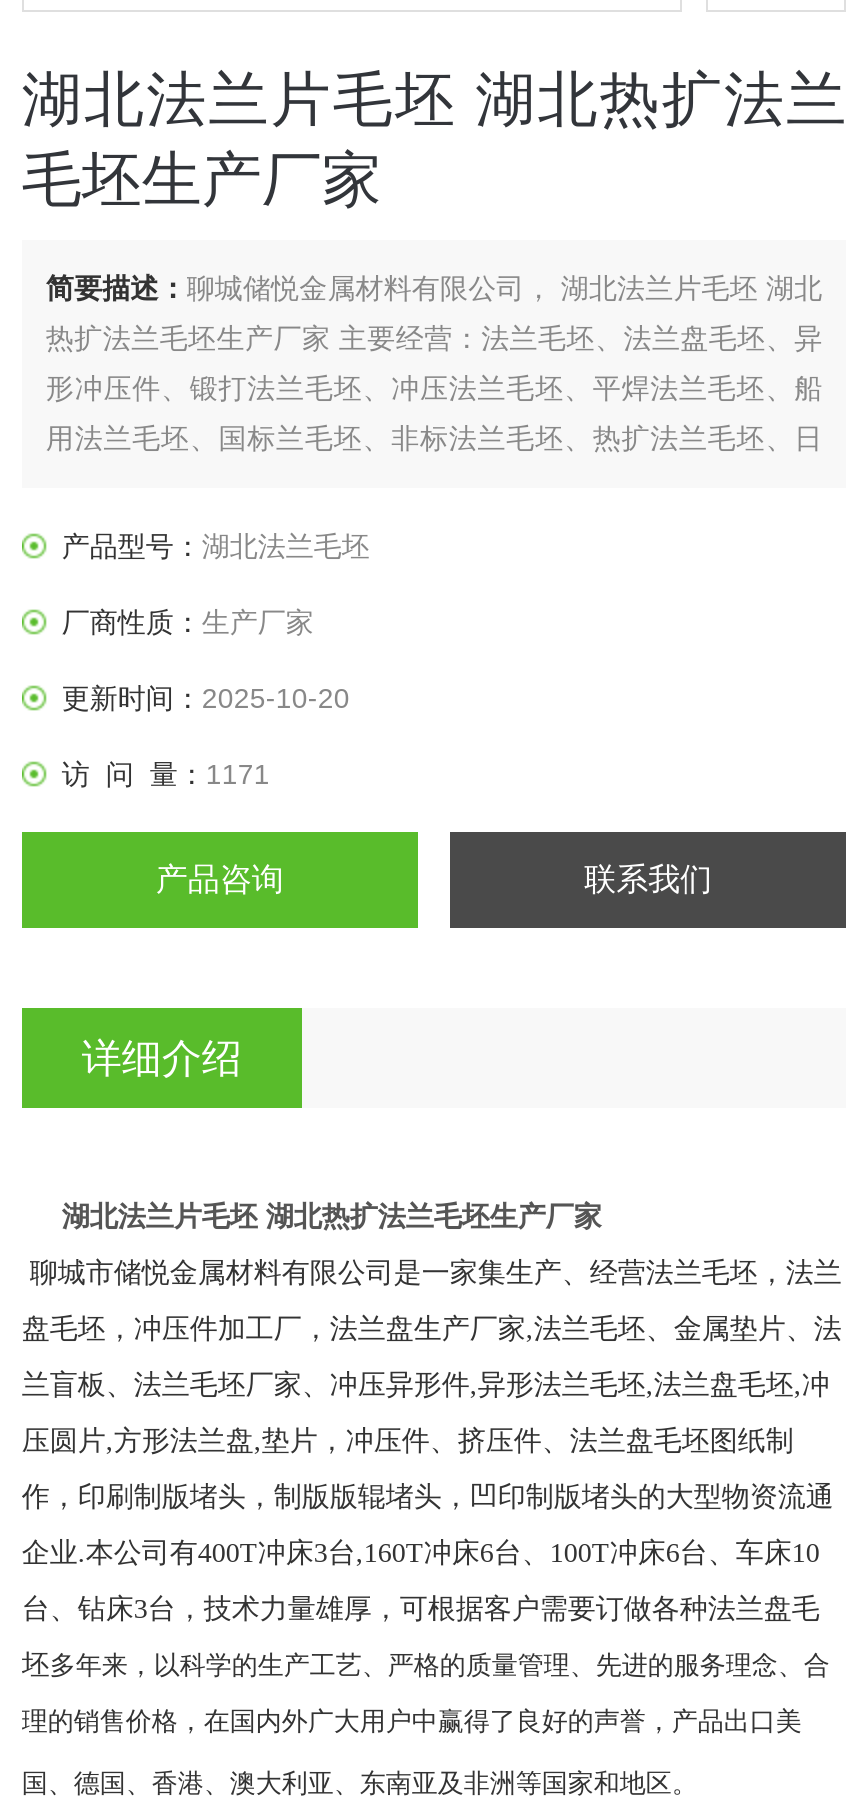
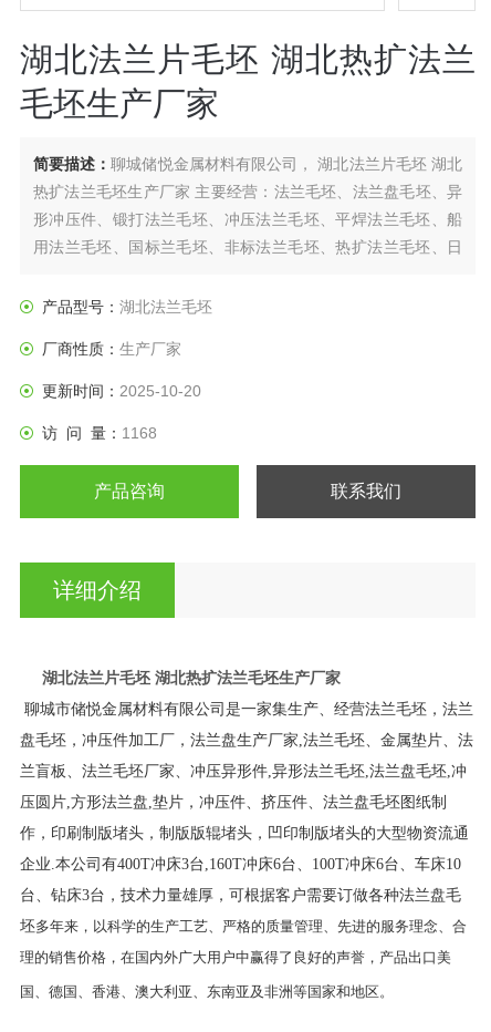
[62,757,270,789] 访 问 量：1171 -> [42,424,157,441] 访 问 量：1168

